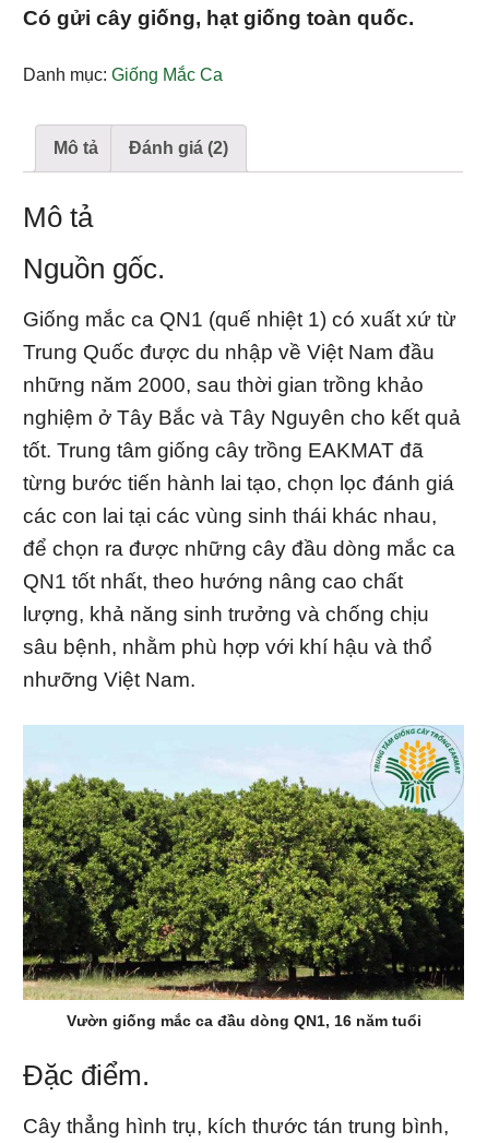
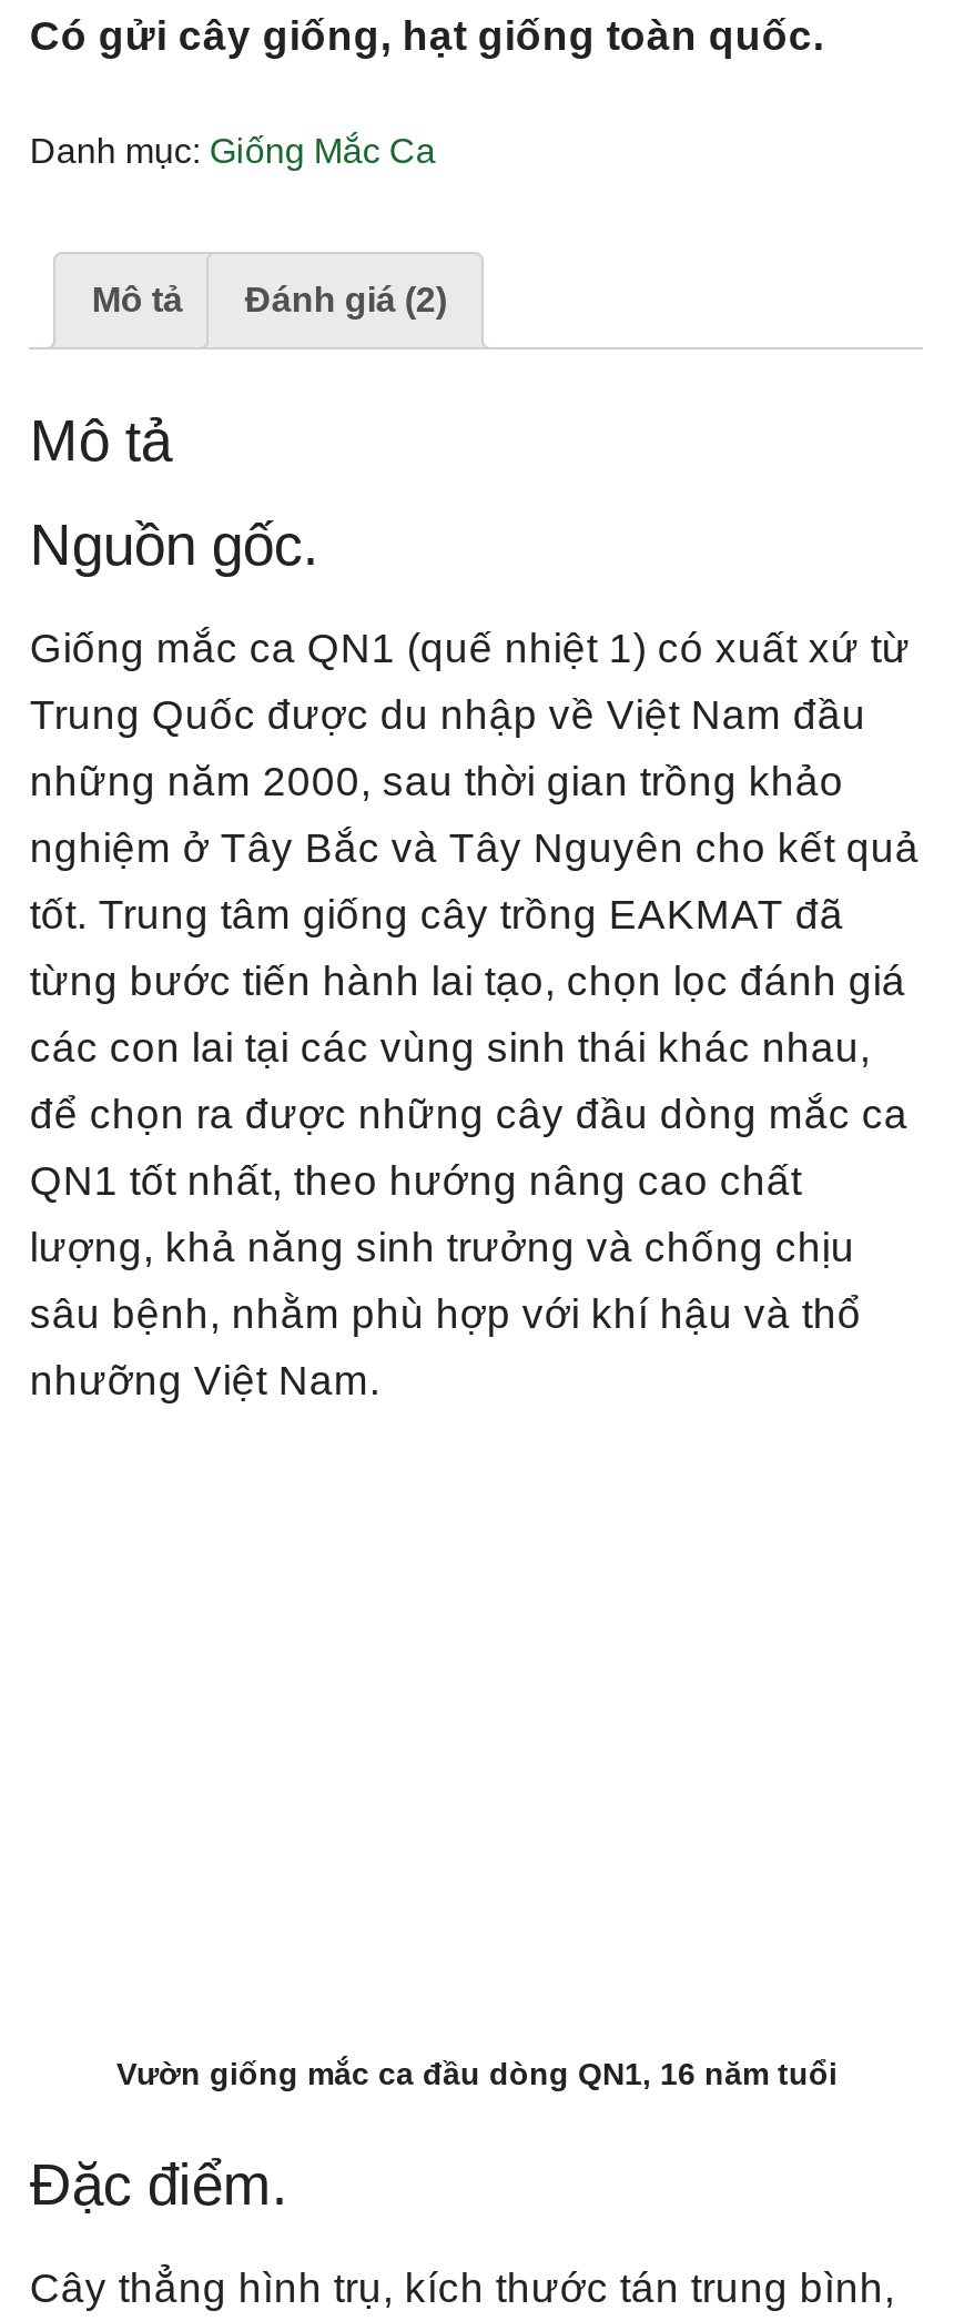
[22,725,465,1001] [image] -> none

